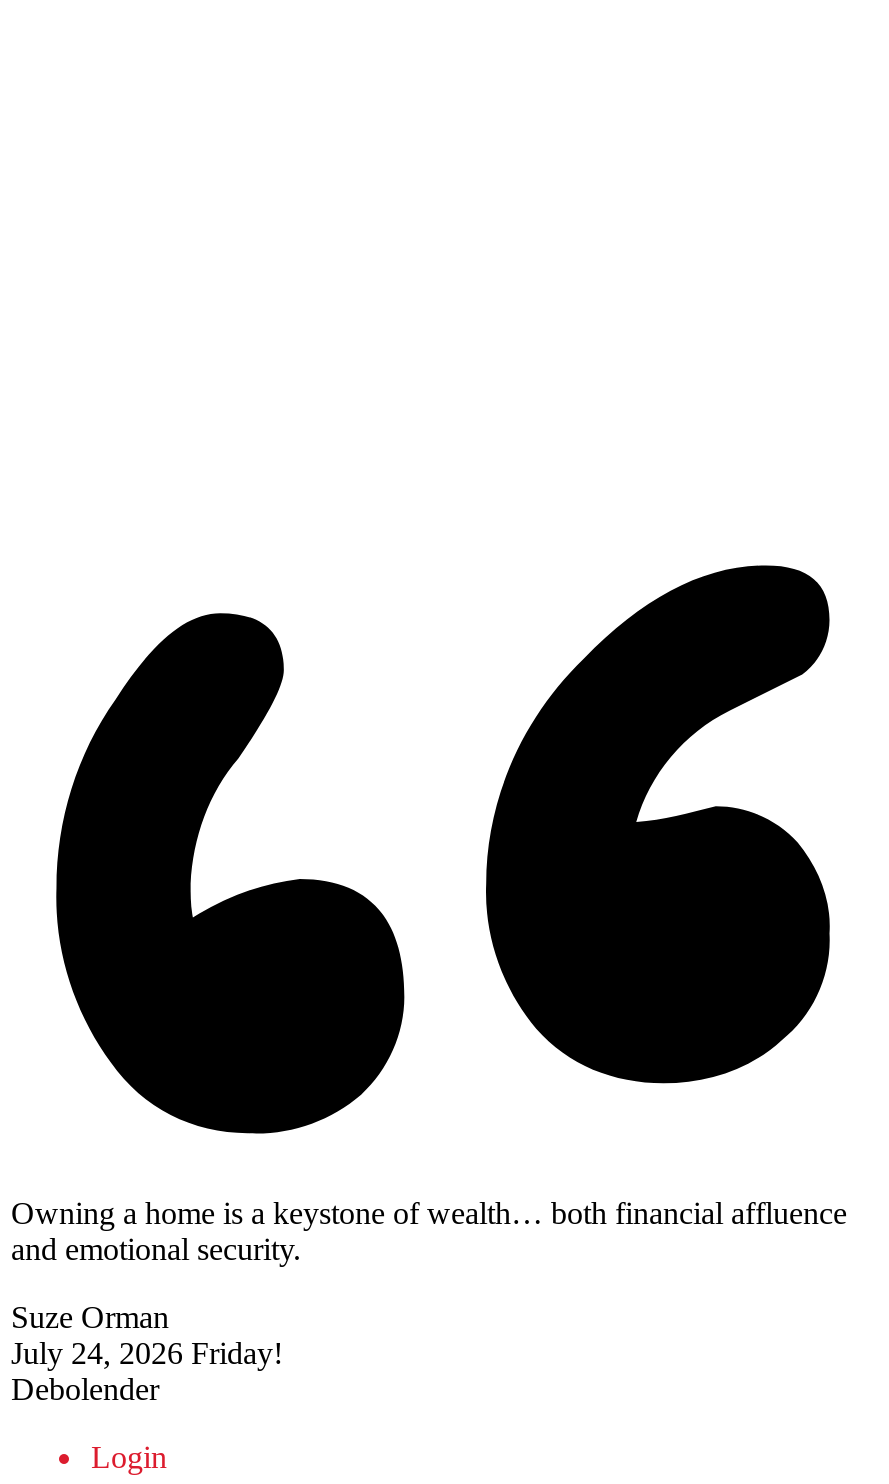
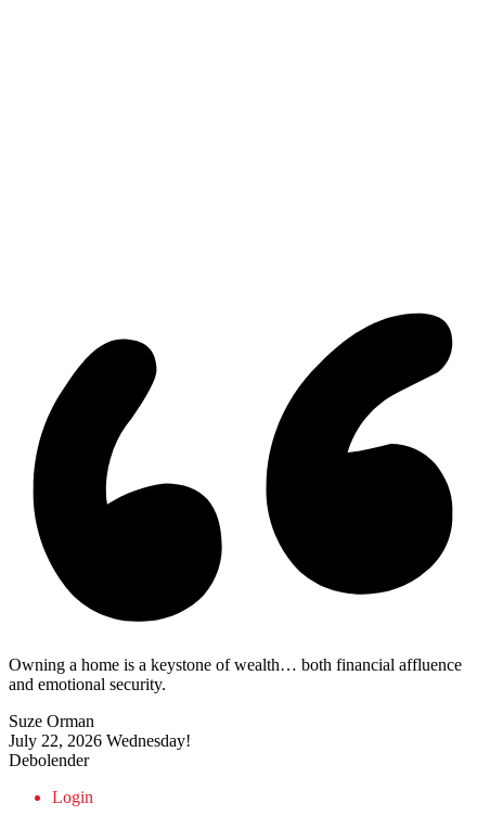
[11,1337,283,1371] July 24, 2026 Friday! -> [9,732,191,750] July 22, 2026 Wednesday!

